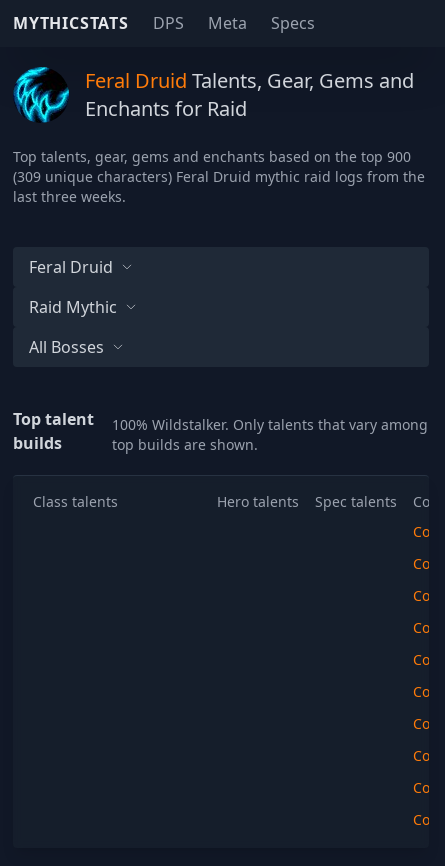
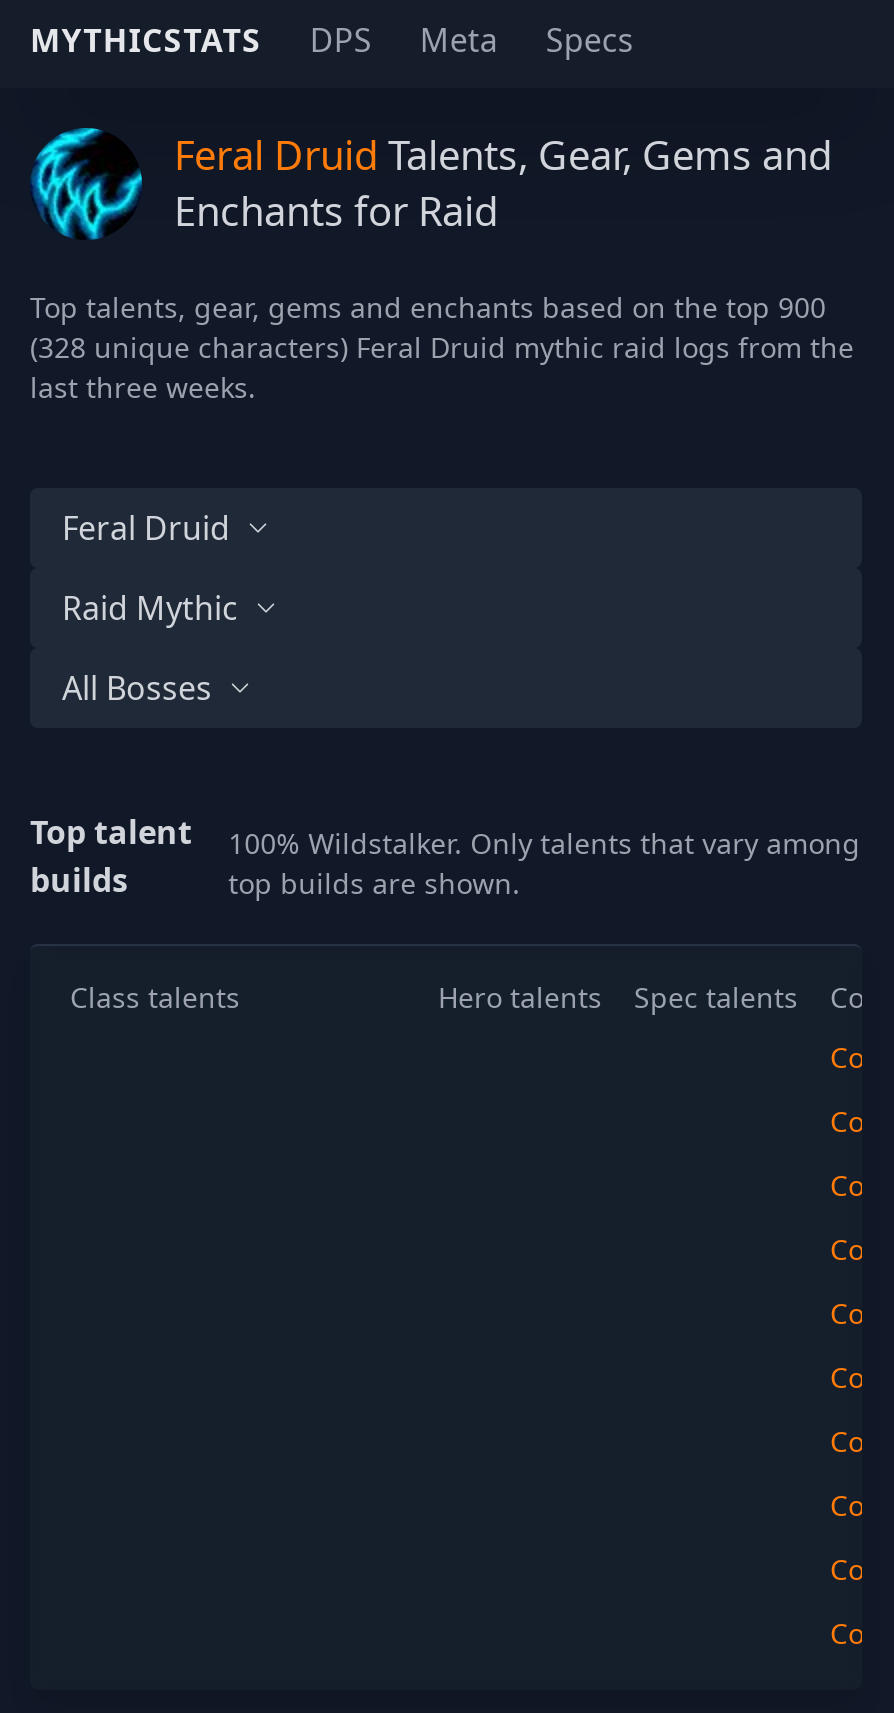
[13,167,425,186] (309 unique characters) Feral Druid mythic raid logs from the -> [30,328,854,366] (328 unique characters) Feral Druid mythic raid logs from the

